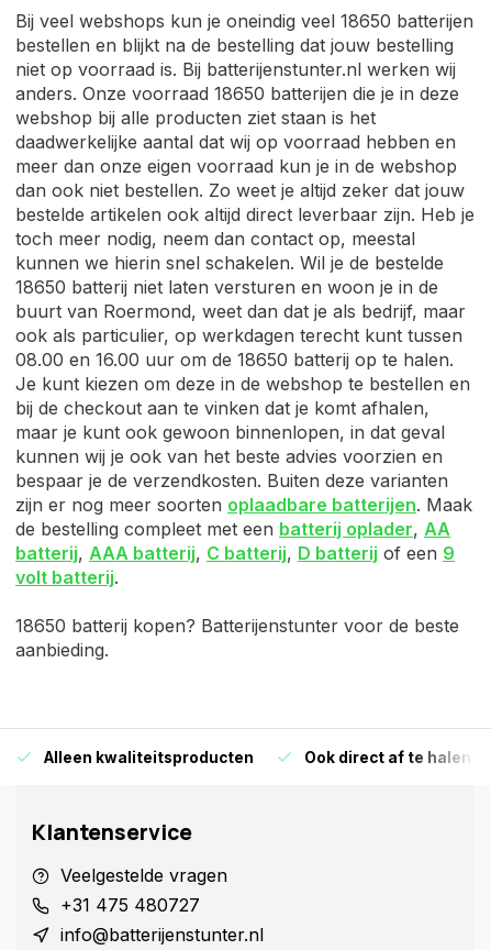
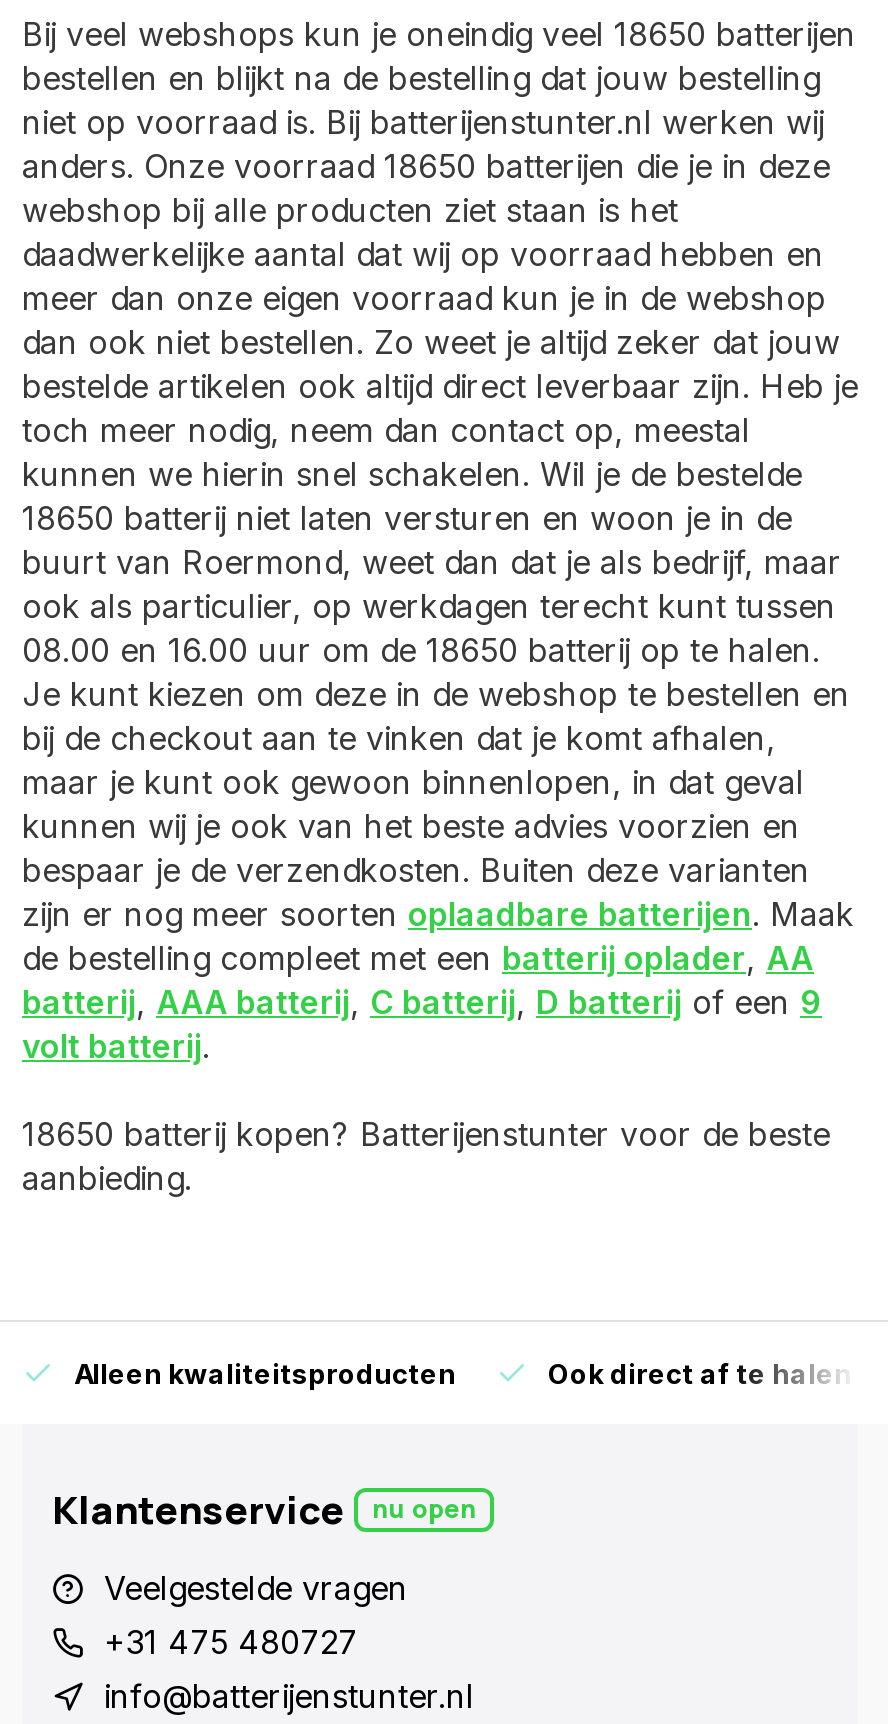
none -> [372,1492,476,1526] nu open

